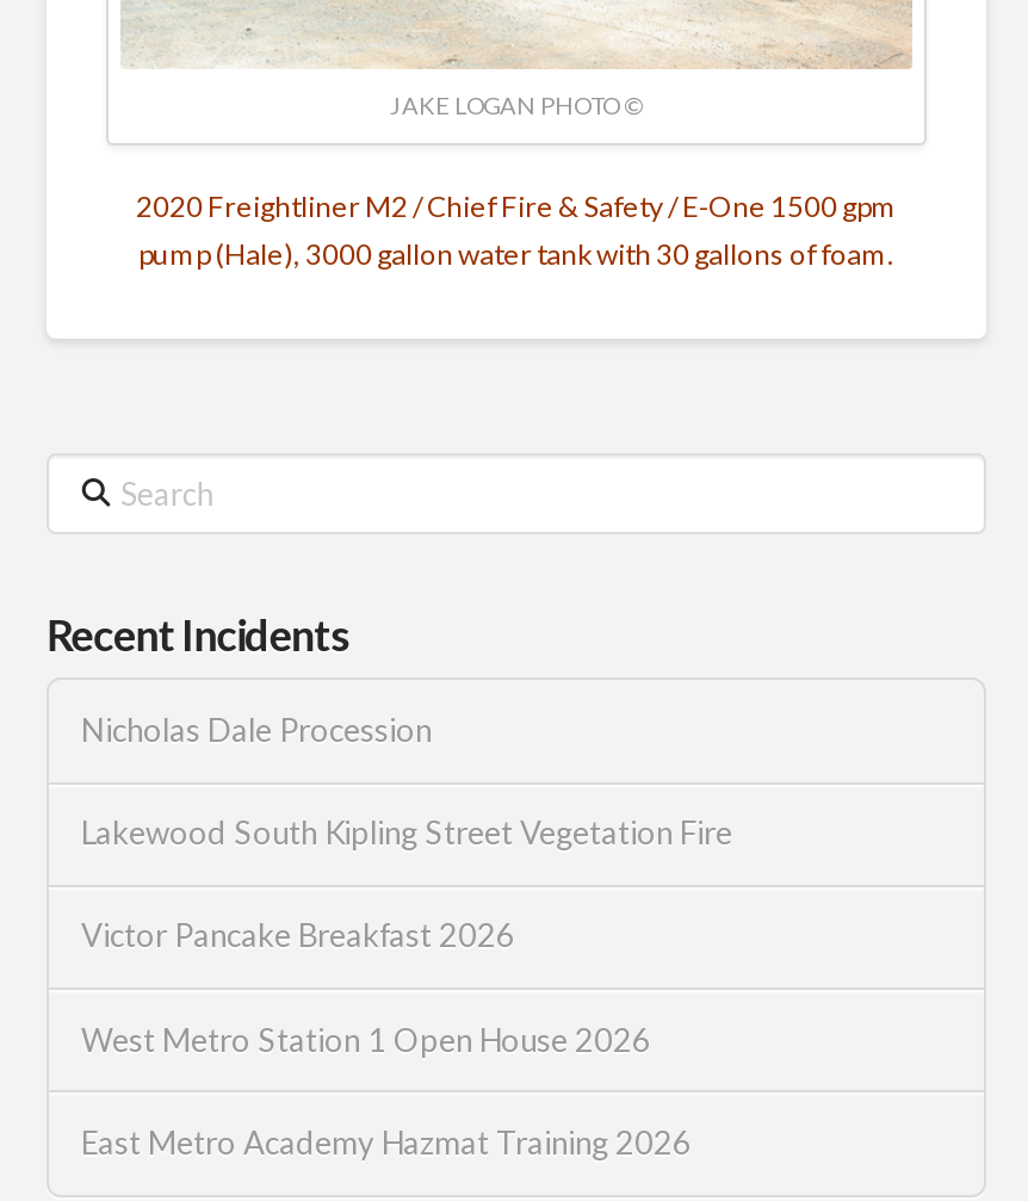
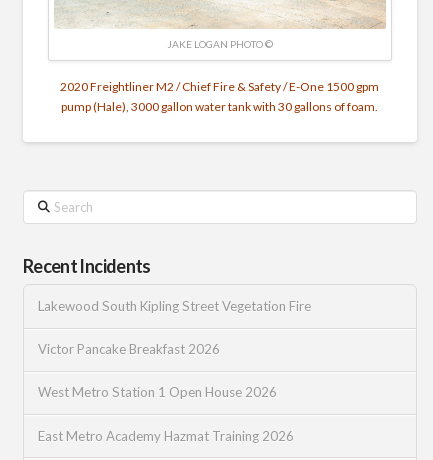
[81,711,432,749] Nicholas Dale Procession -> none

